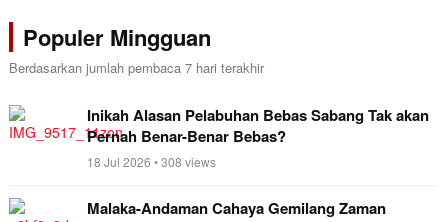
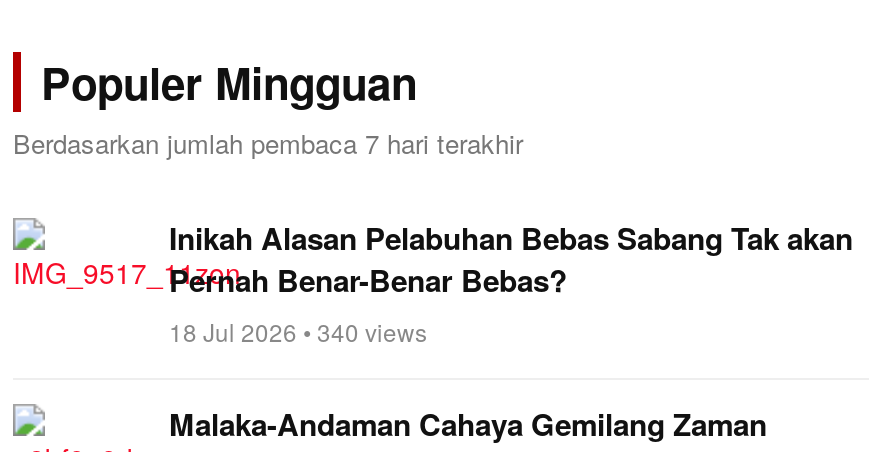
[87,152,216,169] 18 Jul 2026 • 308 views -> [169,313,427,347] 18 Jul 2026 • 340 views

